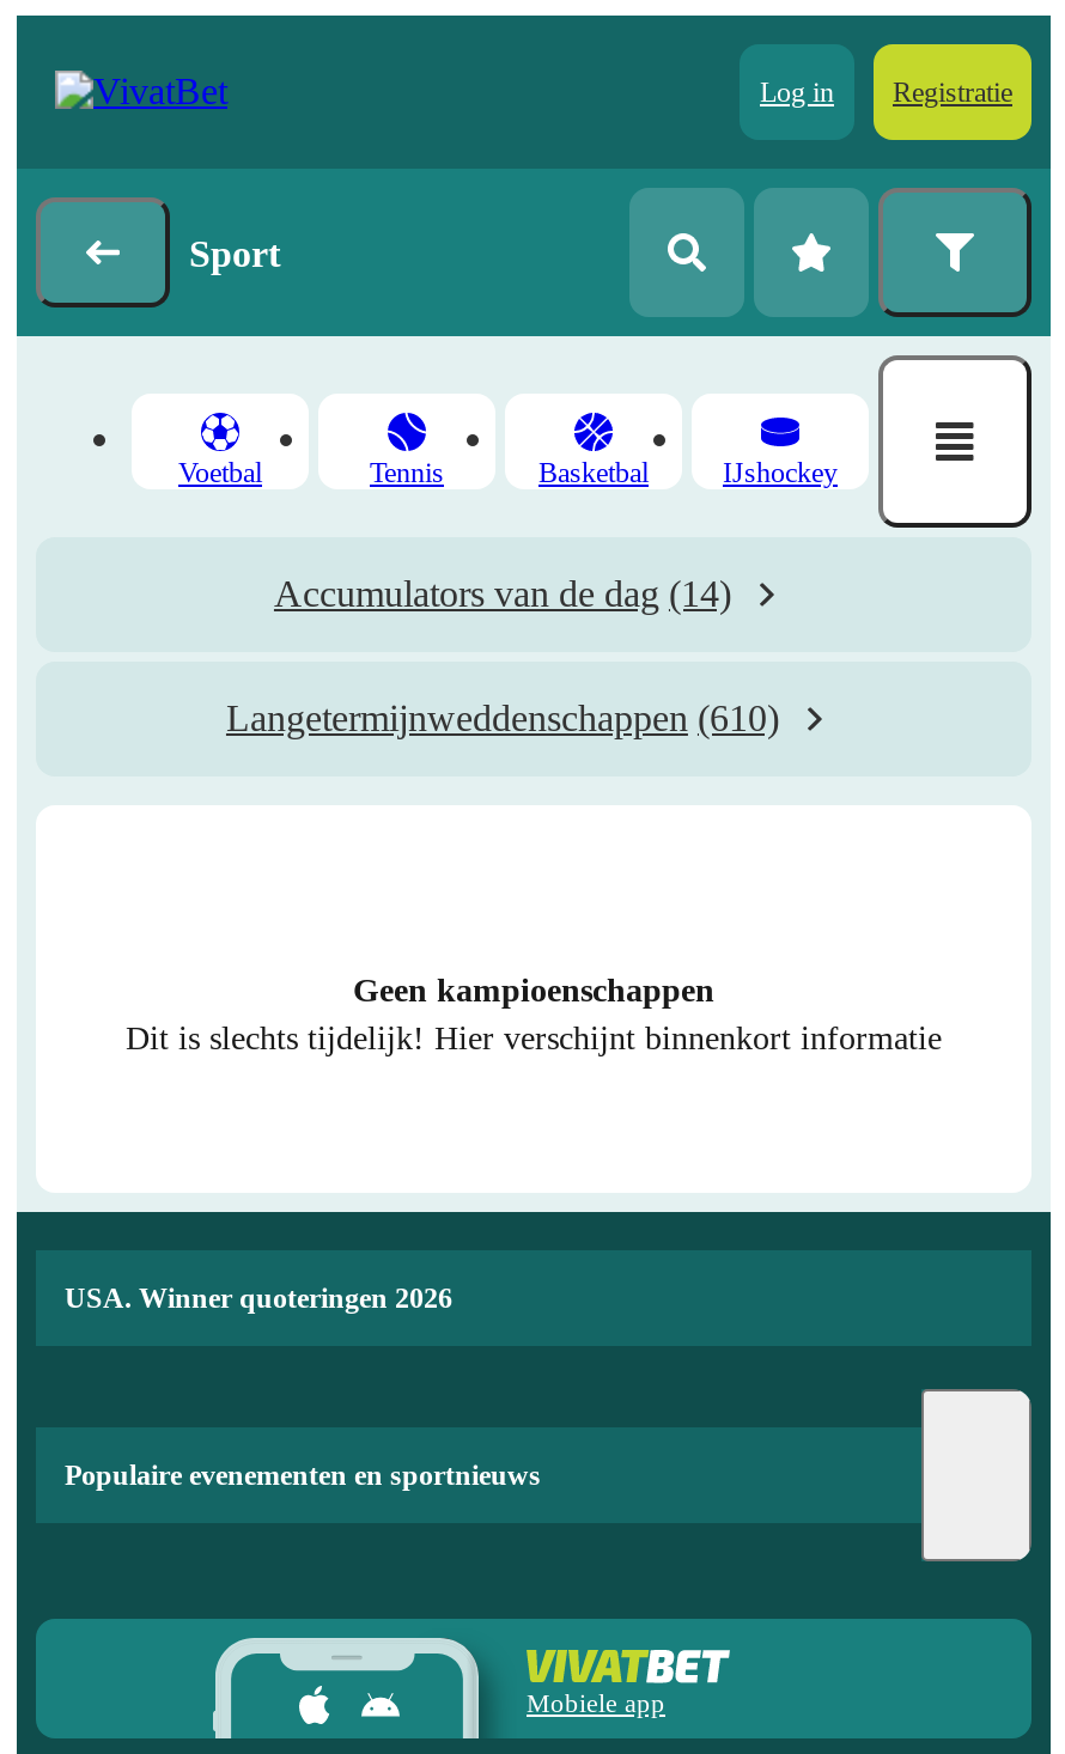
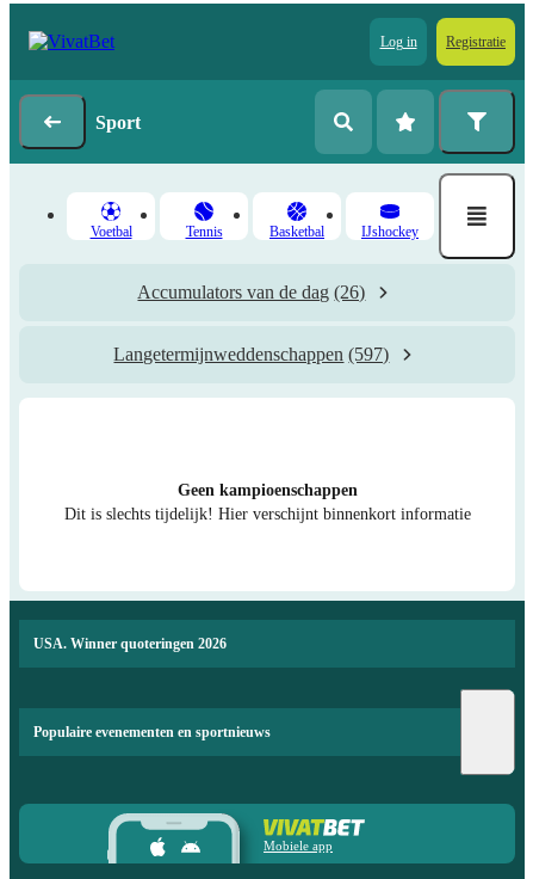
[274,573,731,614] Accumulators van de dag (14) -> [138,282,365,302] Accumulators van de dag (26)
[226,698,779,738] Langetermijnweddenschappen (610) -> [114,344,389,364] Langetermijnweddenschappen (597)

